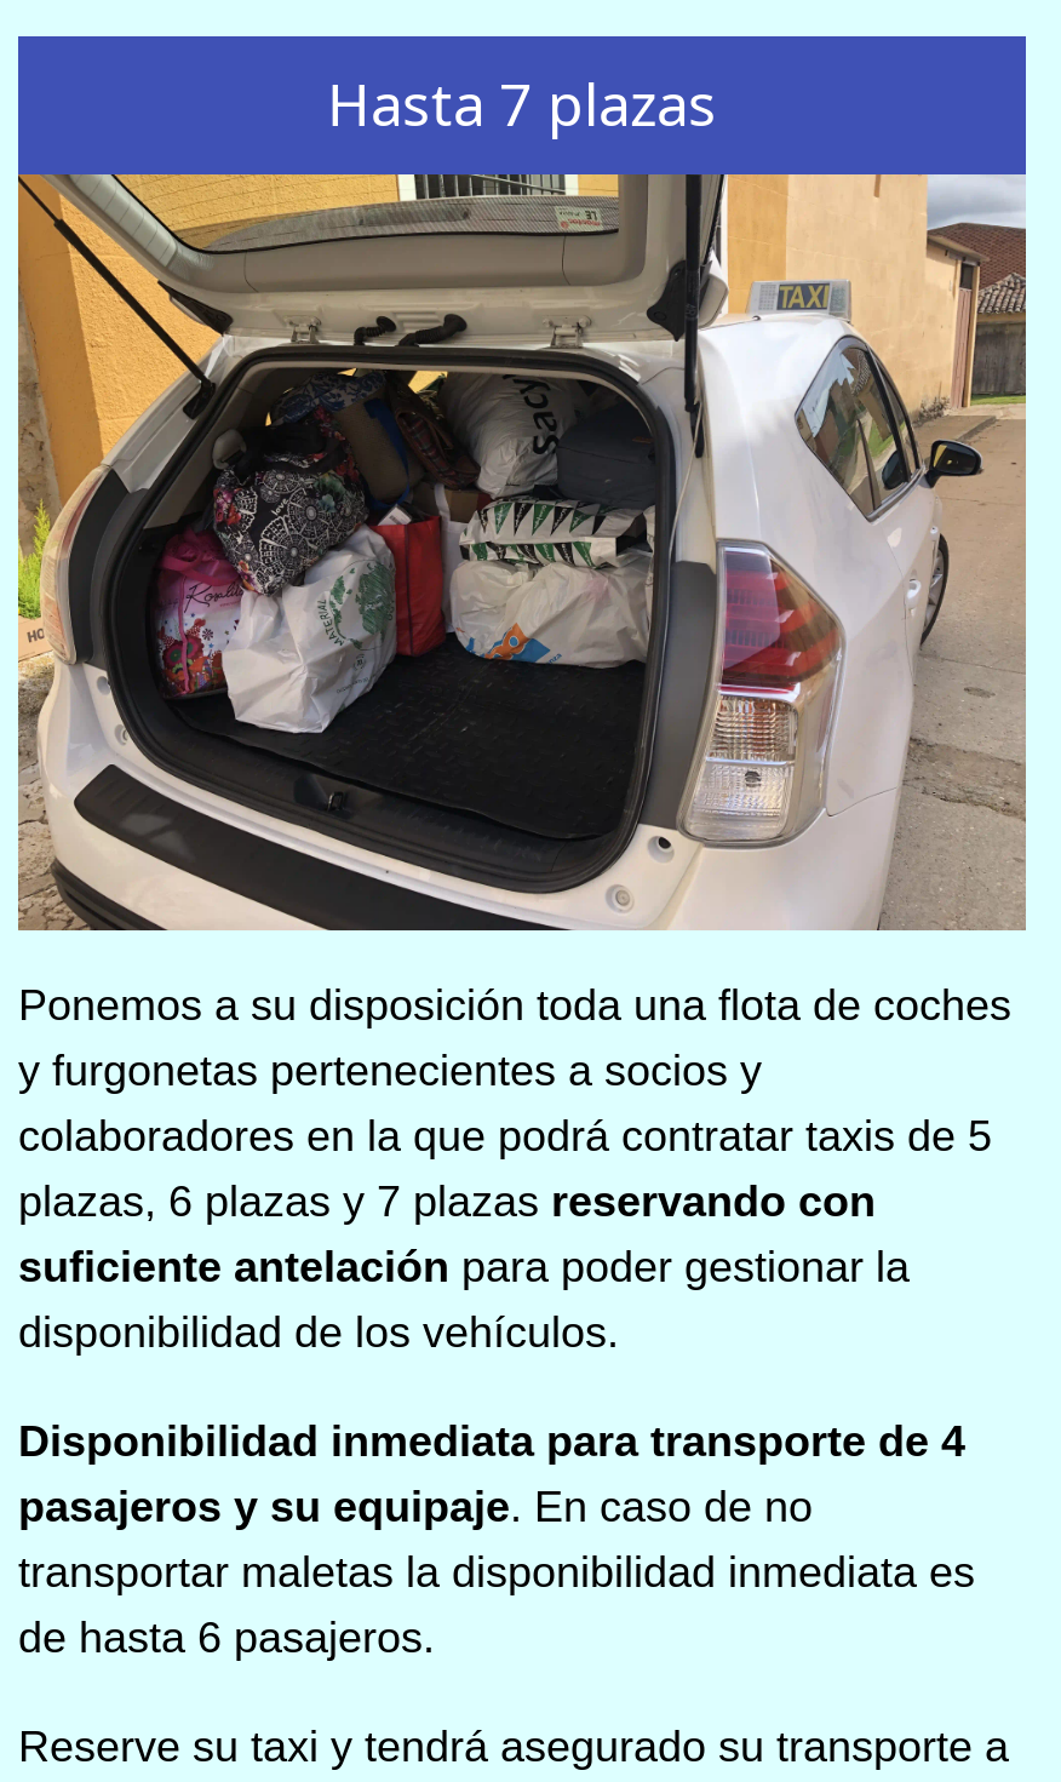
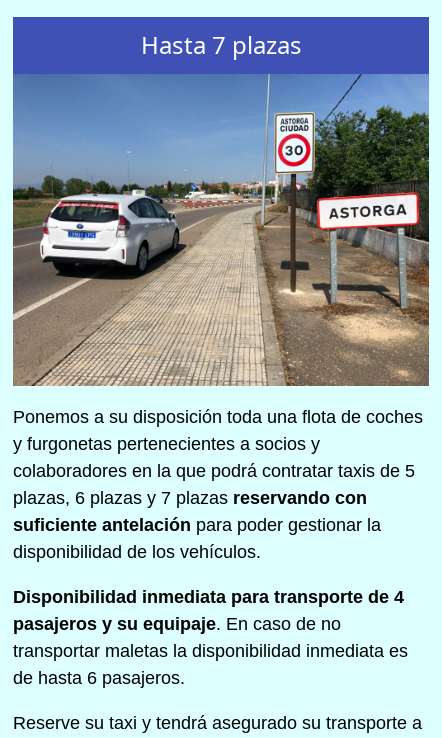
[16,172,1028,933] [image] -> [12,74,430,387] [image]

